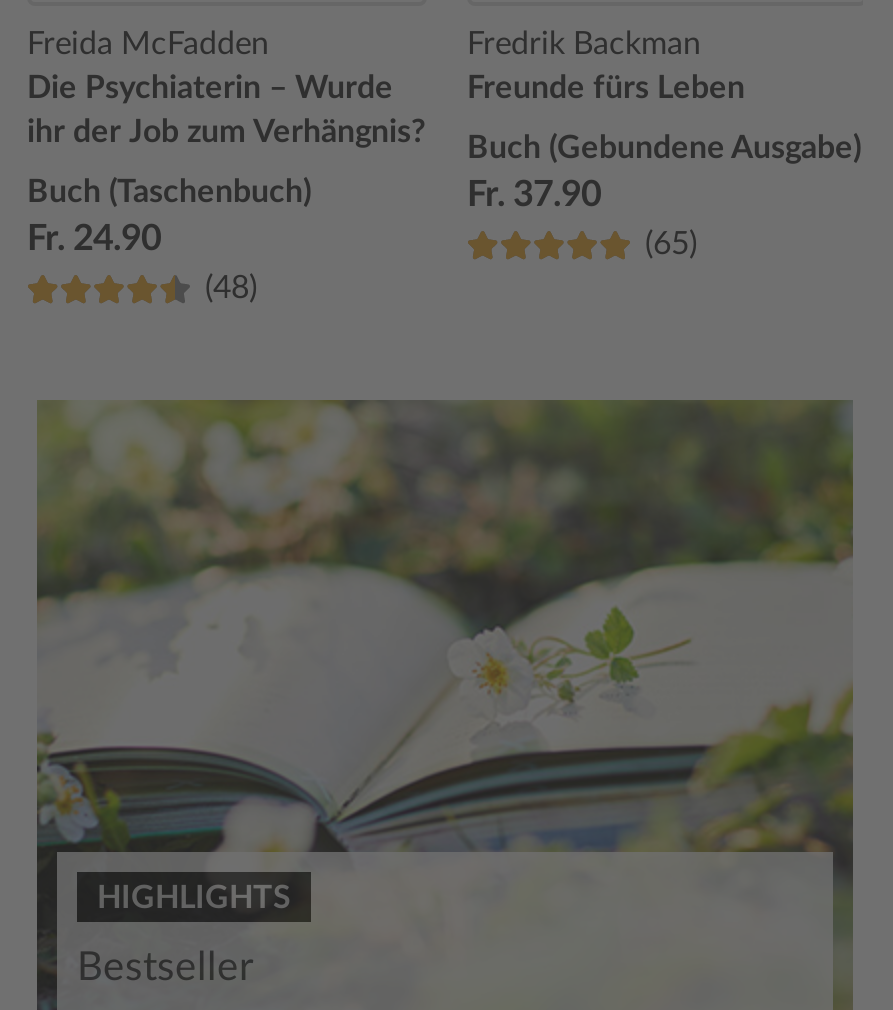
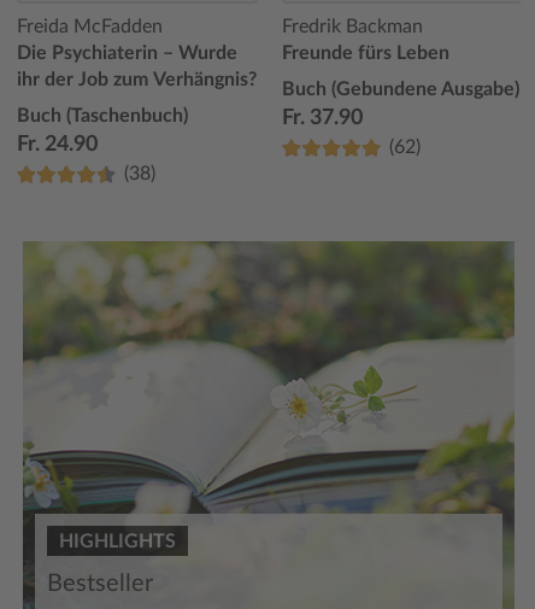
[645,228,697,260] (65) -> [389,137,421,157] (62)
[205,272,257,304] (48) -> [124,164,155,183] (38)

